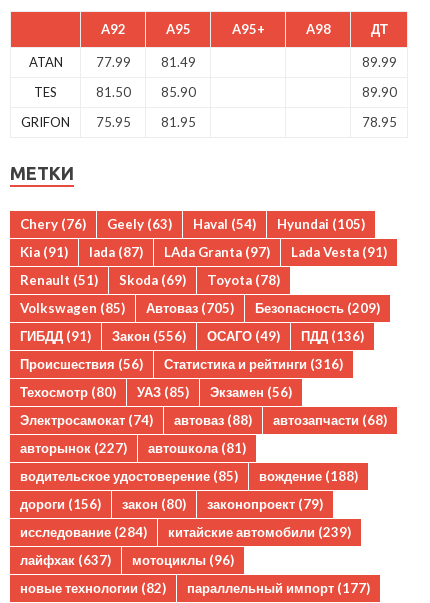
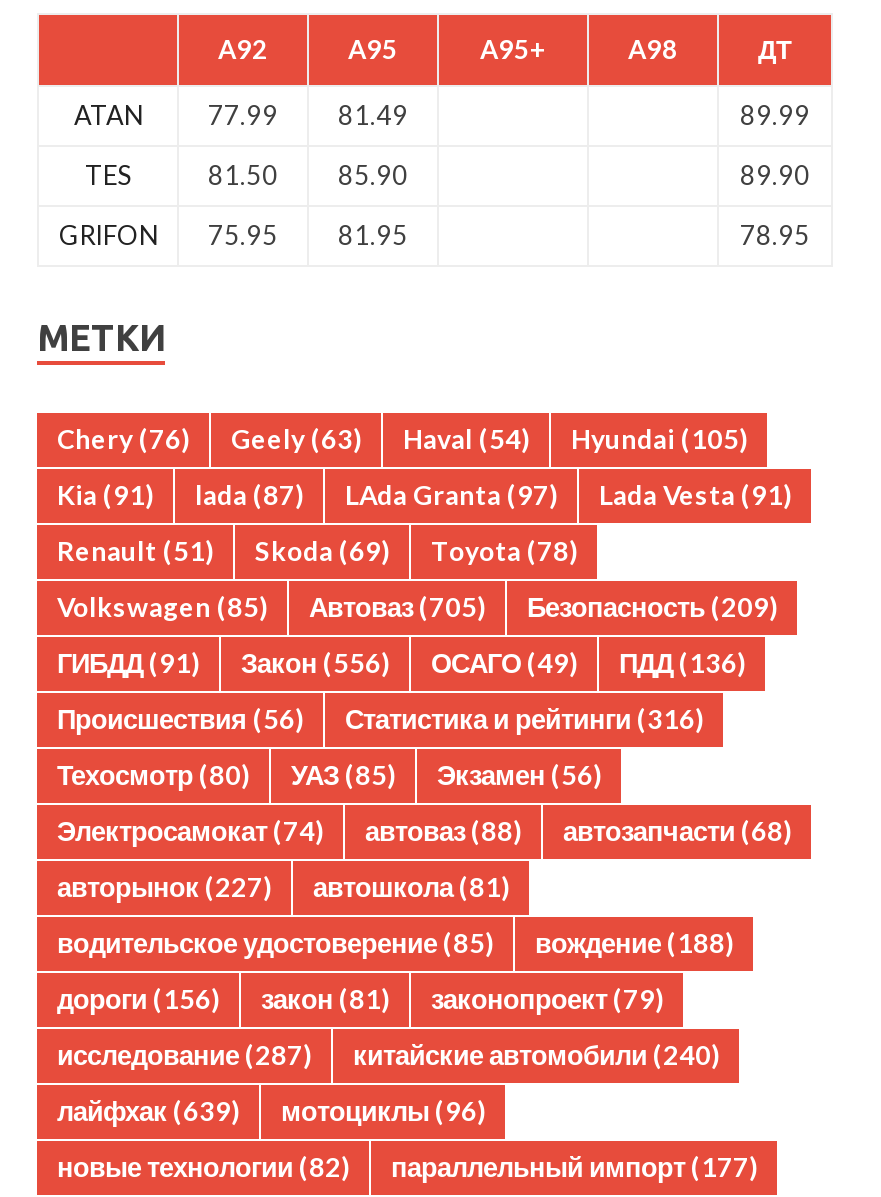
[20,496,323,512] дороги (156) закон (80) законопроект (79) -> [57,984,663,1016] дороги (156) закон (81) законопроект (79)
[20,524,147,540] исследование (284) -> [57,1040,311,1072] исследование (287)
[168,524,351,540] китайские автомобили (239) -> [353,1040,719,1072] китайские автомобили (240)
[20,552,234,568] лайфхак (637) мотоциклы (96) -> [57,1096,485,1128] лайфхак (639) мотоциклы (96)

